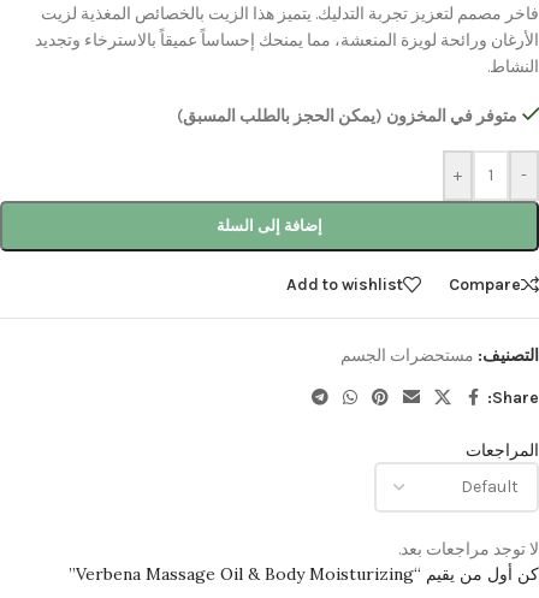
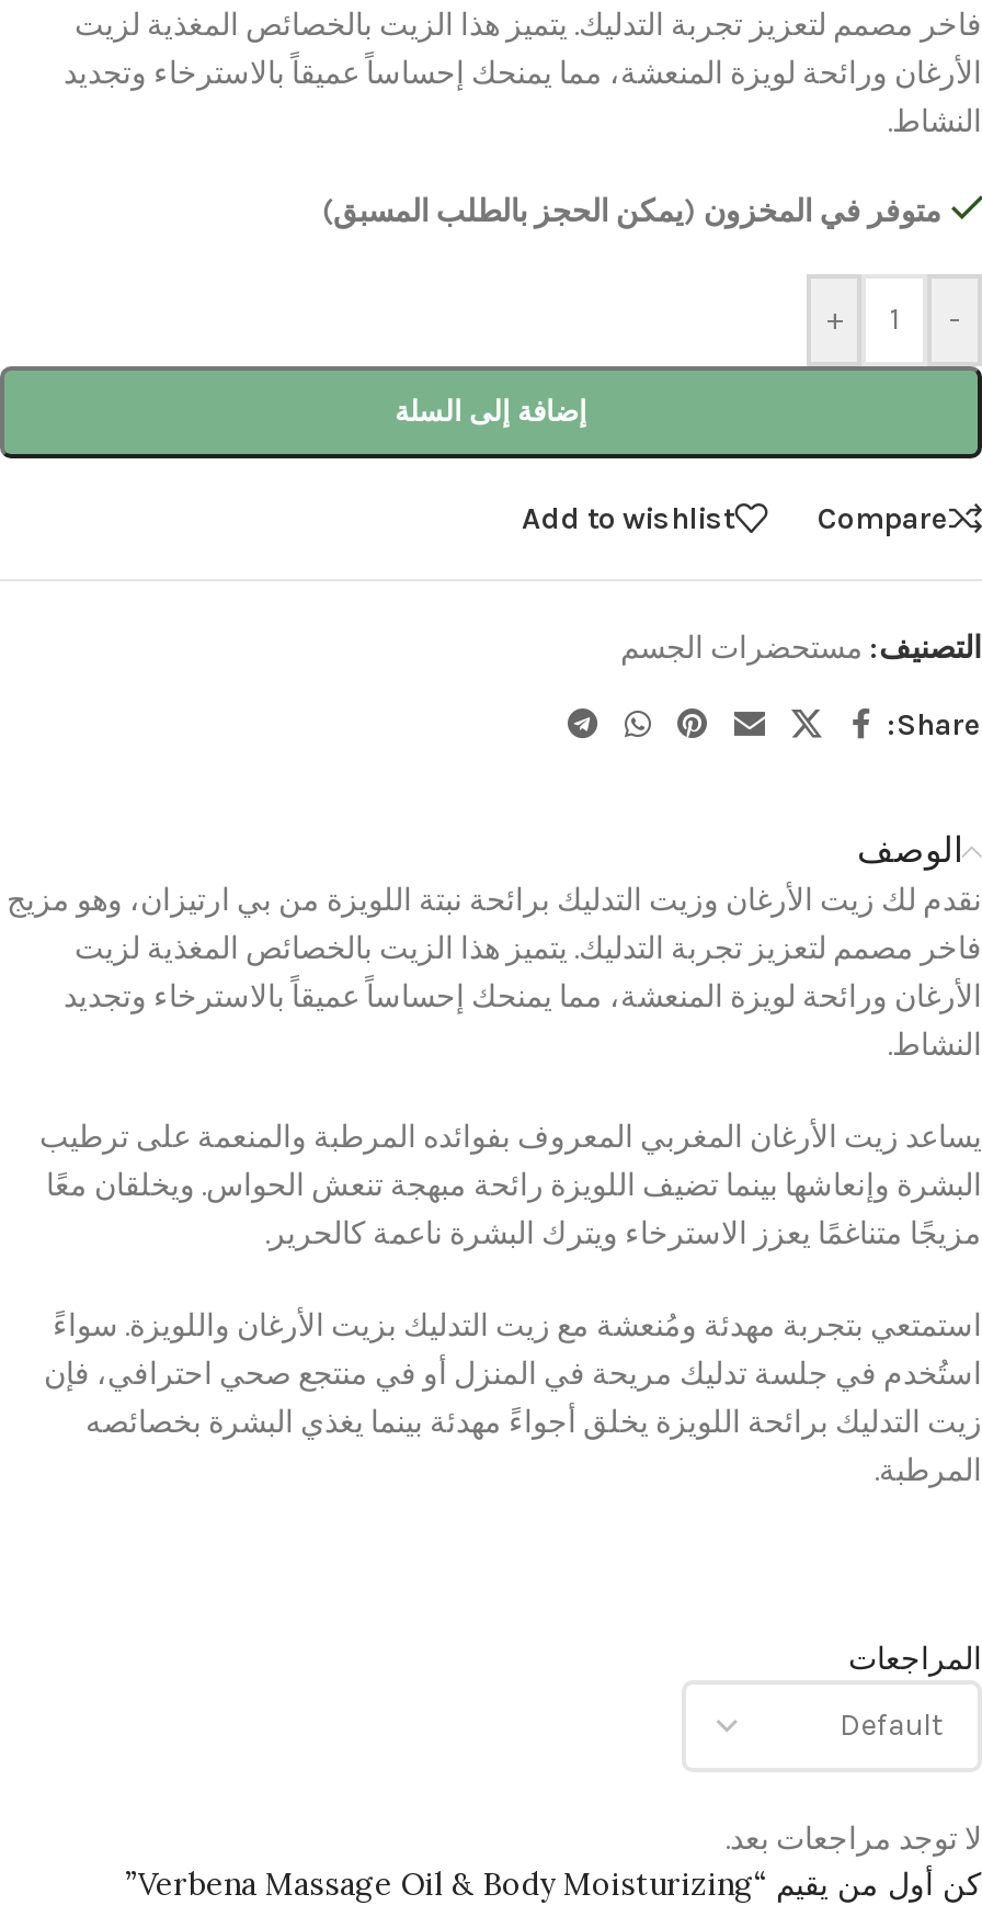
none -> [7,829,982,1490] الوصف | نقدم لك زيت الأرغان وزيت التدليك برائحة نبتة اللويزة من بي ارتيزان، وهو مزيج | فاخر مصمم لتعزيز تجربة التدليك. يتميز هذا الزيت بالخصائص المغذية لزيت | الأرغان ورائحة لويزة المنعشة، مما يمنحك إحساساً عميقاً بالاسترخاء وتجديد | النشاط. | يساعد زيت الأرغان المغربي المعروف بفوائده المرطبة والمنعمة على ترطيب | البشرة وإنعاشها بينما تضيف اللويزة رائحة مبهجة تنعش الحواس. ويخلقان معًا | مزيجًا متناغمًا يعزز الاسترخاء ويترك البشرة ناعمة كالحرير. | استمتعي بتجربة مهدئة ومُنعشة مع زيت التدليك بزيت الأرغان واللويزة. سواءً | استُخدم في جلسة تدليك مريحة في المنزل أو في منتجع صحي احترافي، فإن | زيت التدليك برائحة اللويزة يخلق أجواءً مهدئة بينما يغذي البشرة بخصائصه | المرطبة.

